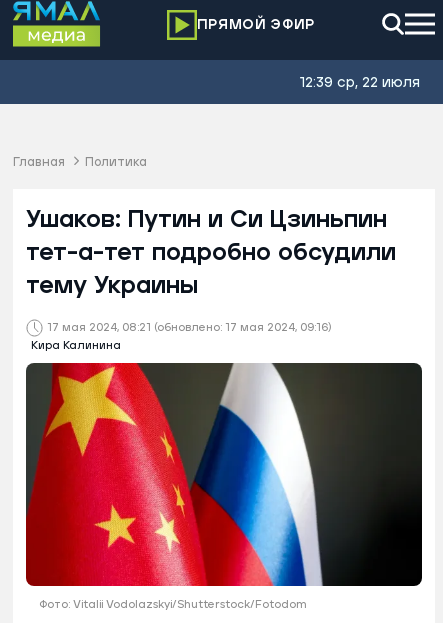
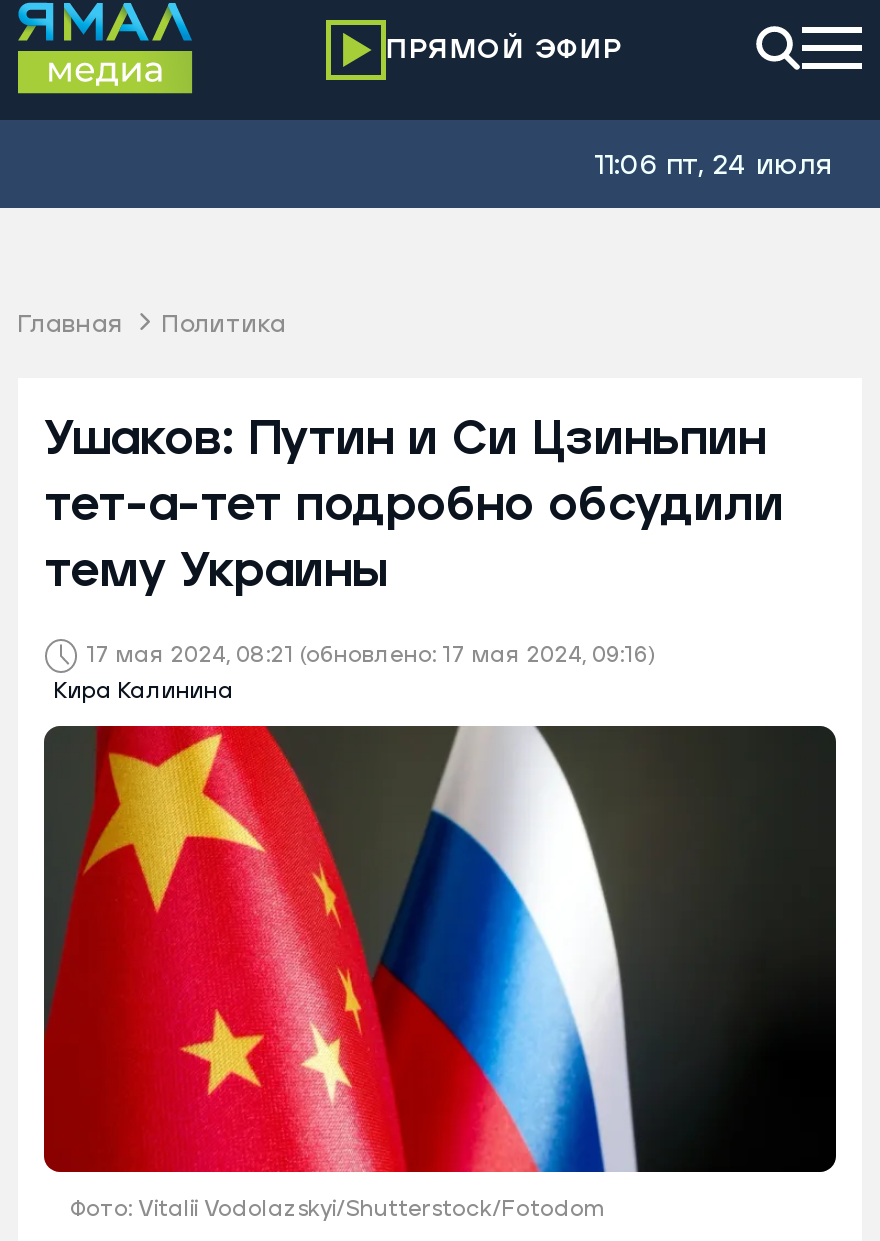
[300,76,420,90] 12:39 ср, 22 июля -> [594,152,832,180] 11:06 пт, 24 июля

